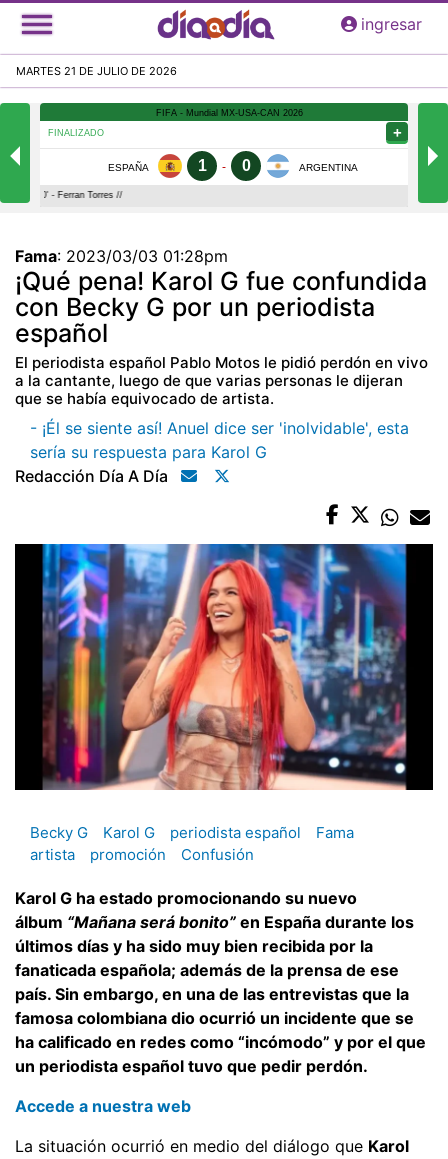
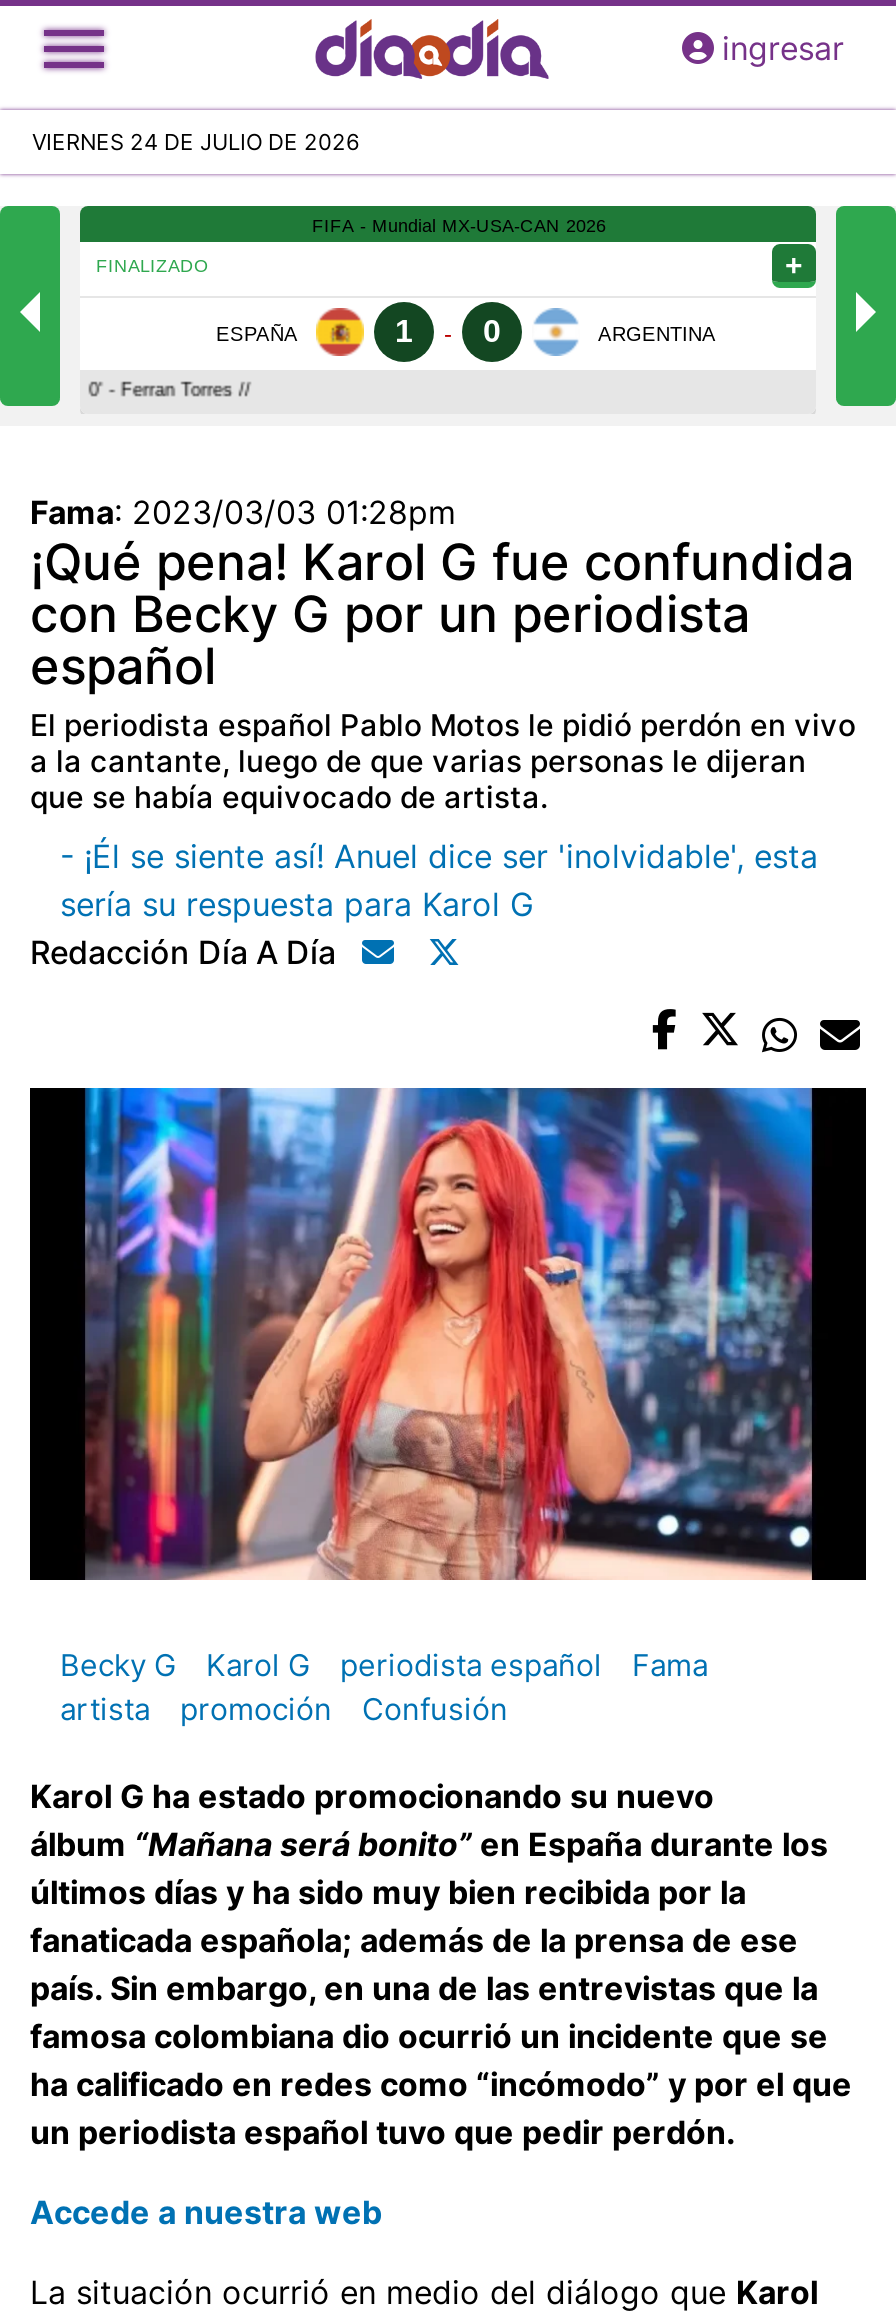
[16,64,177,78] MARTES 21 DE JULIO DE 2026 -> [32,129,360,157] VIERNES 24 DE JULIO DE 2026

